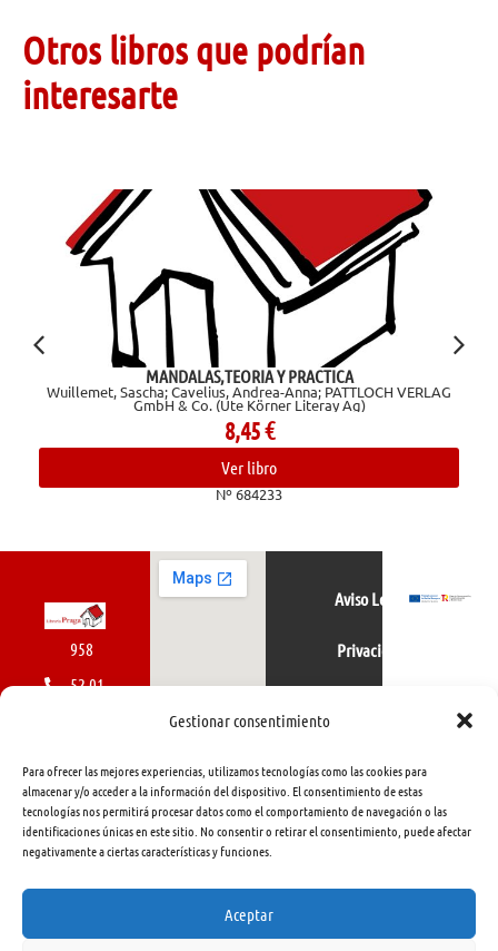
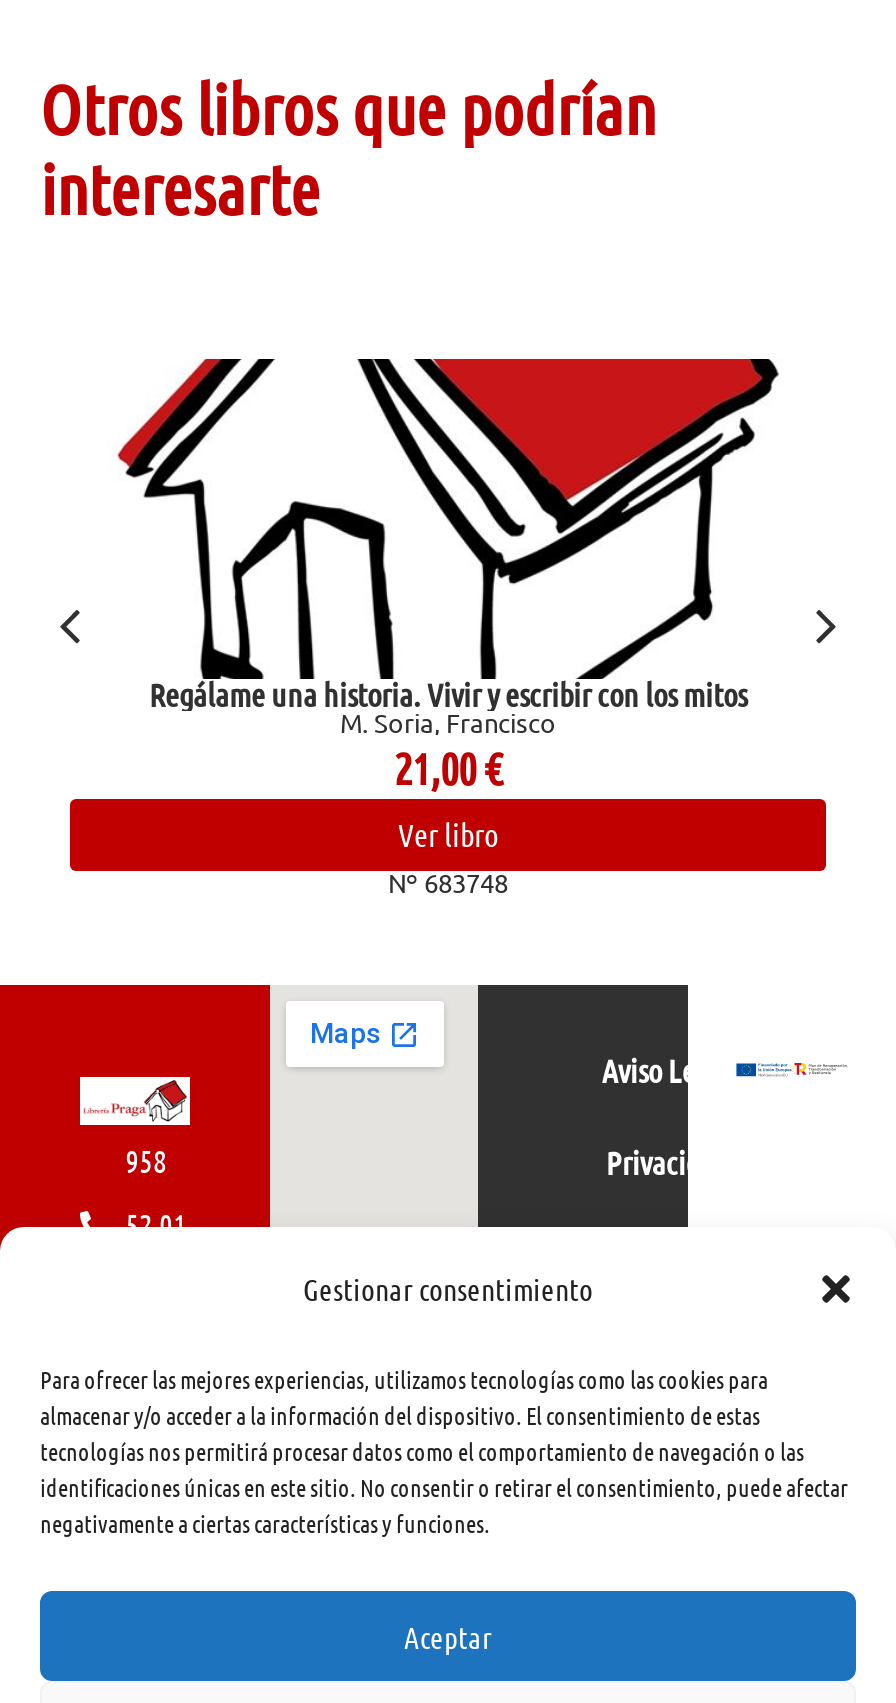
[47,365,451,445] MANDALAS,TEORIA Y PRACTICA | Wuillemet, Sascha; Cavelius, Andrea-Anna; PATTLOCH VERLAG | GmbH & Co. (Ute Körner Literay Ag) | 8,45€ -> [149,675,747,793] Regálame una historia. Vivir y escribir con los mitos | M. Soria, Francisco | 21,00€
[216,485,282,504] Nº 684233 -> [388,865,508,899] Nº 683748

